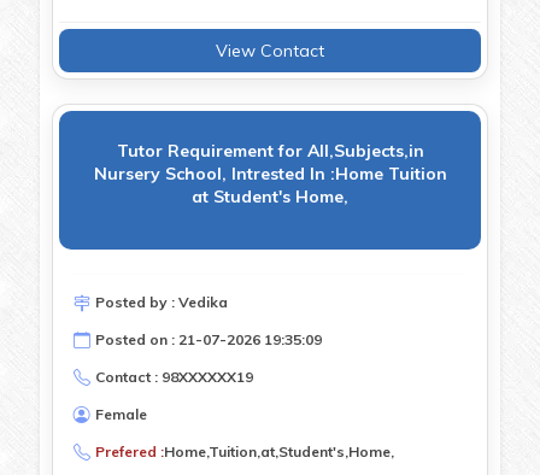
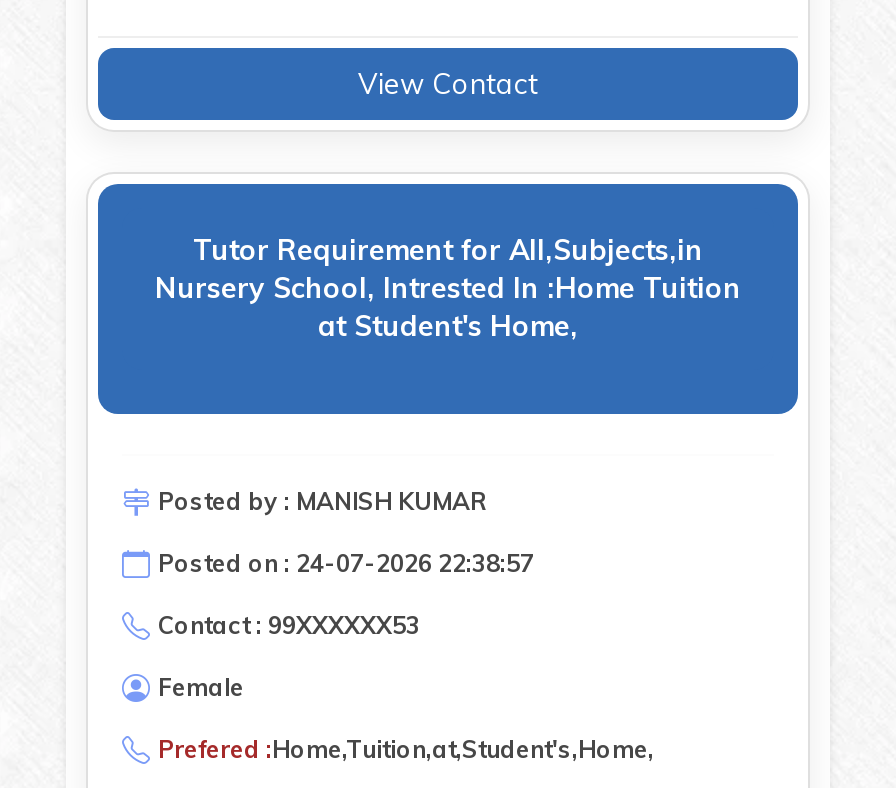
[95,293,228,311] Posted by : Vedika -> [158,486,486,516] Posted by : MANISH KUMAR
[95,330,322,348] Posted on : 21-07-2026 19:35:09 -> [158,548,534,578] Posted on : 24-07-2026 22:38:57
[95,368,253,386] Contact : 98XXXXXX19 -> [158,610,420,640] Contact : 99XXXXXX53

